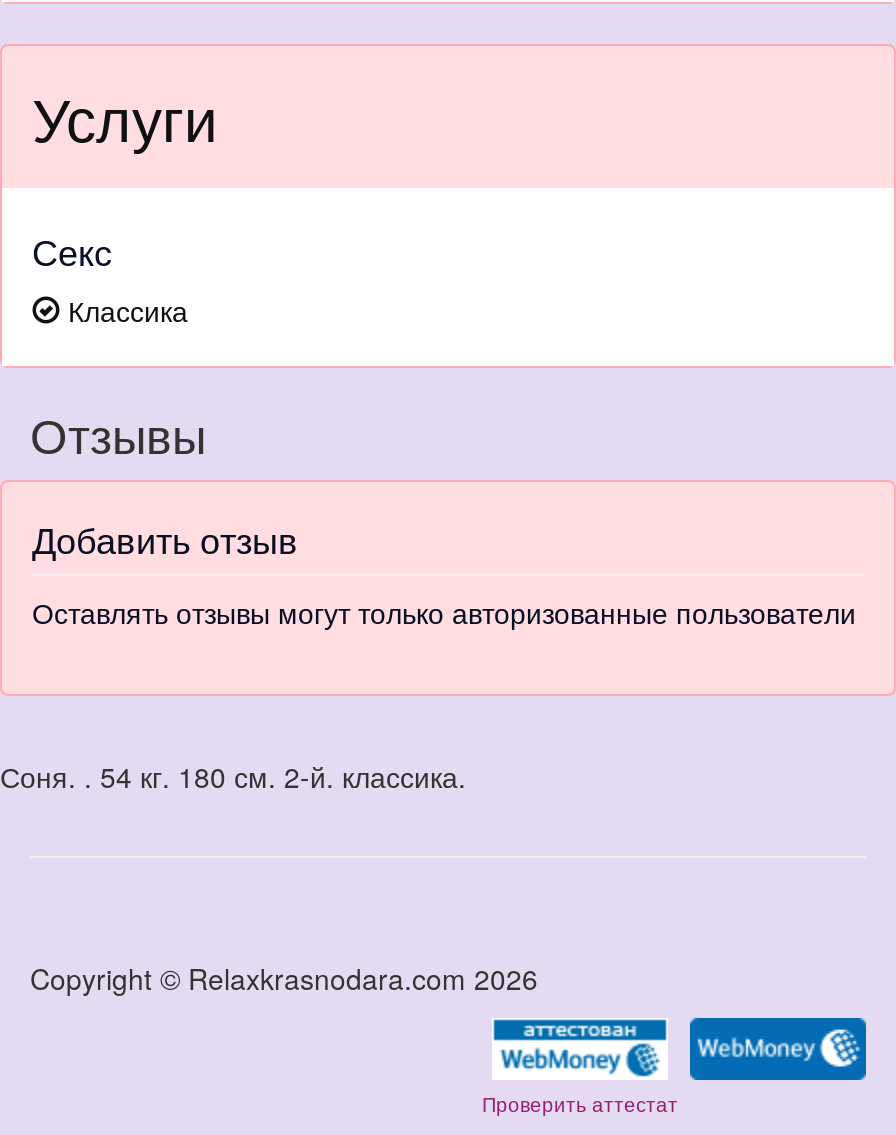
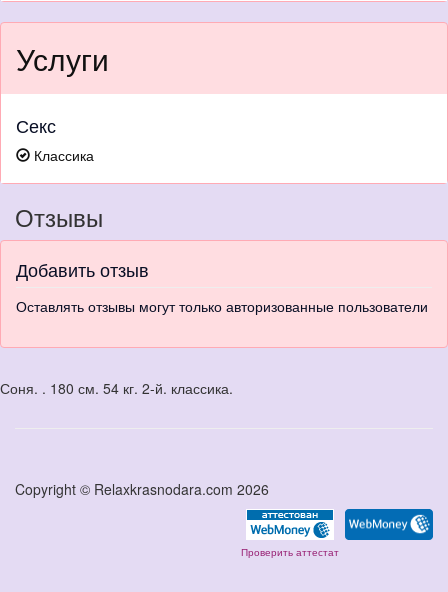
[0,756,466,796] Соня. . 54 кг. 180 см. 2-й. классика. -> [0,378,233,398] Соня. . 180 см. 54 кг. 2-й. классика.

